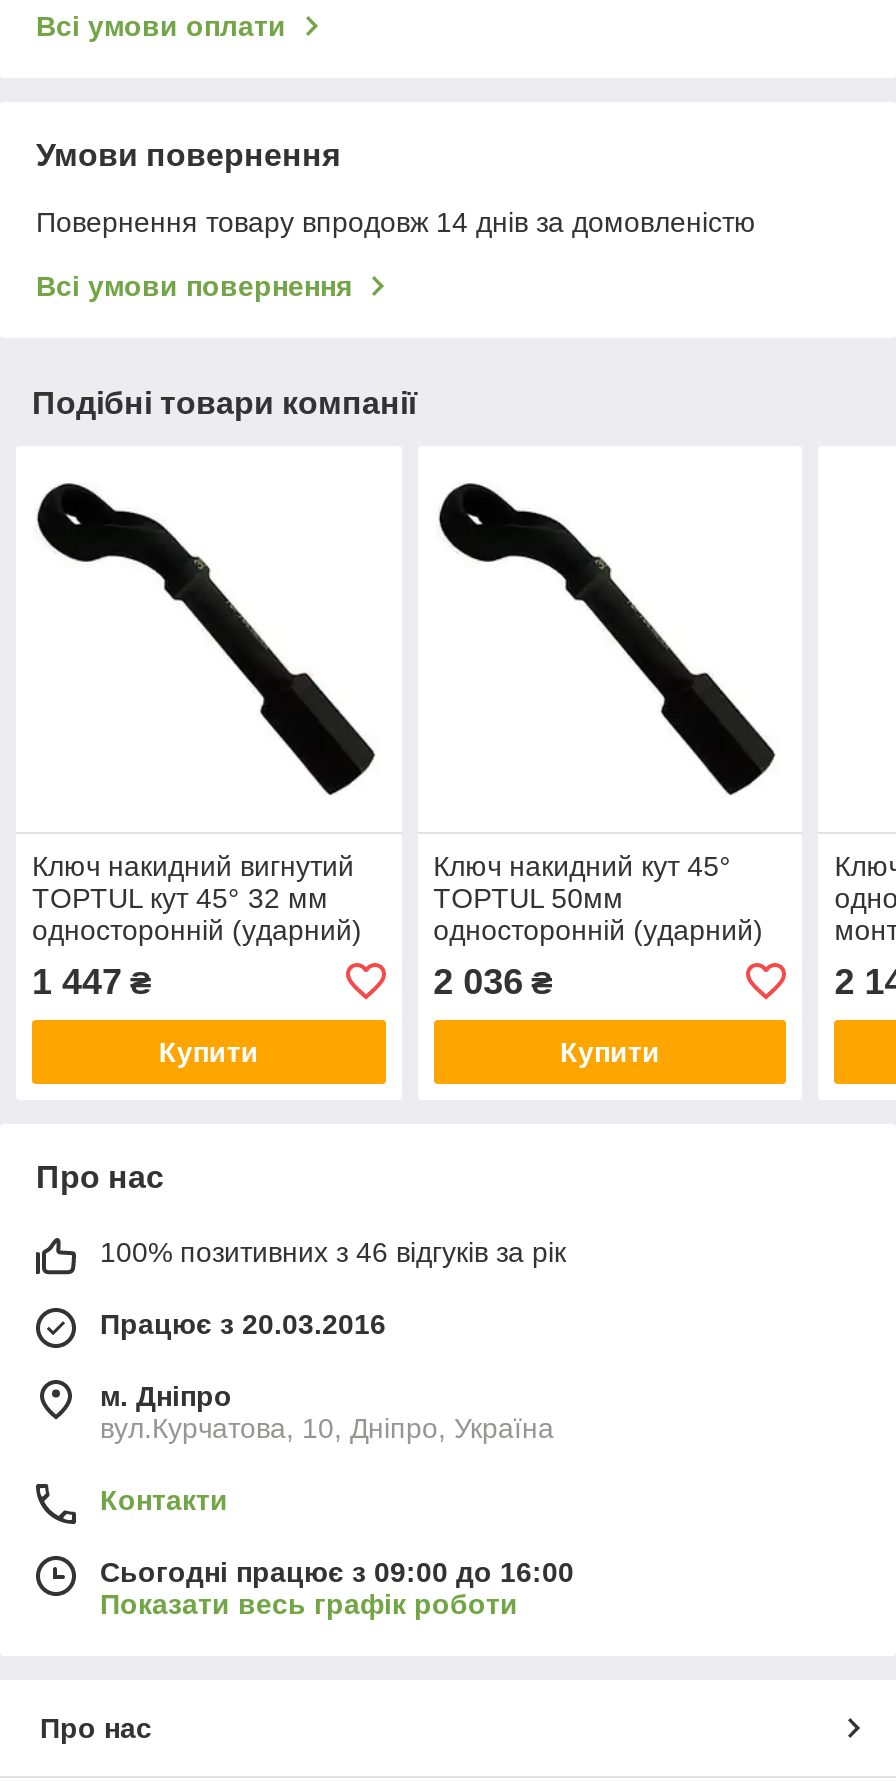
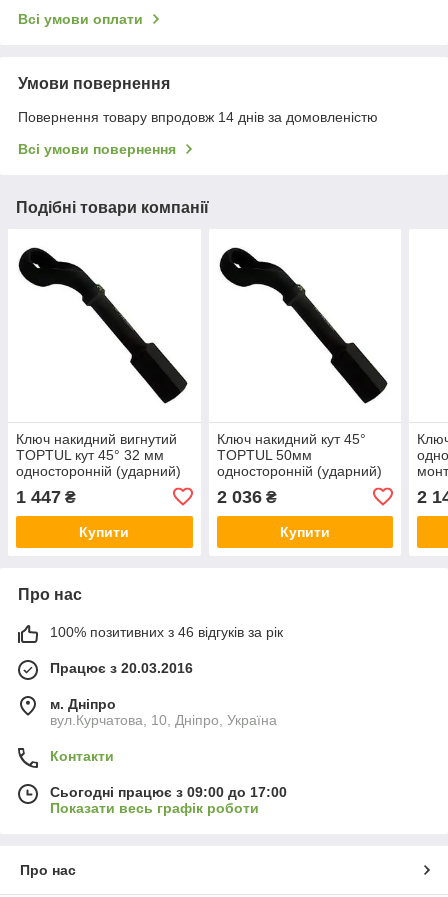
[100,1556,574,1588] Сьогодні працює з 09:00 до 16:00 -> [50,784,287,800] Сьогодні працює з 09:00 до 17:00

